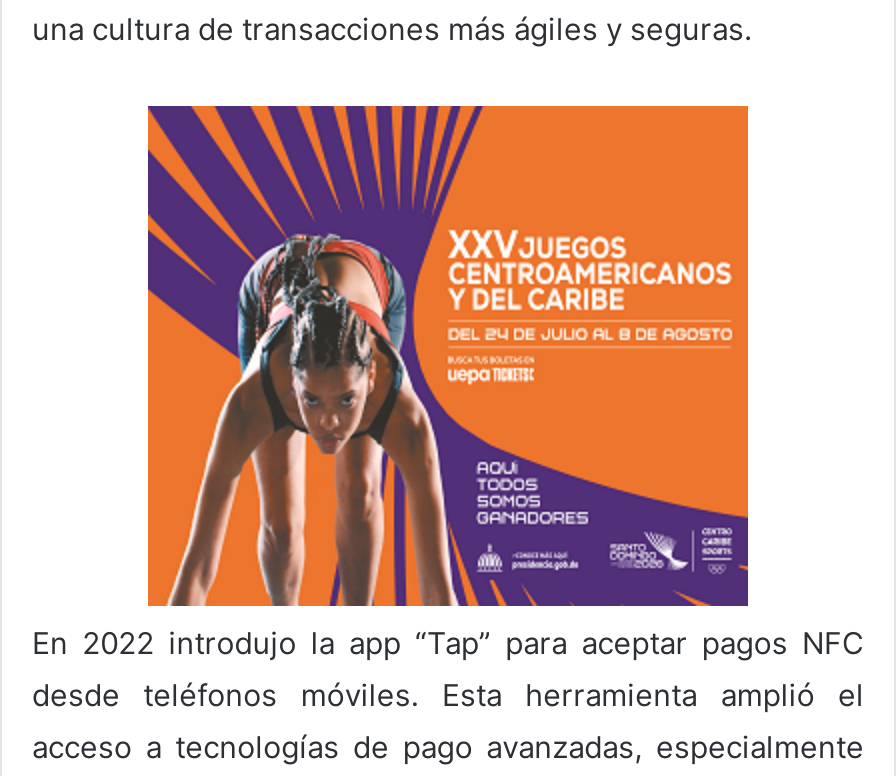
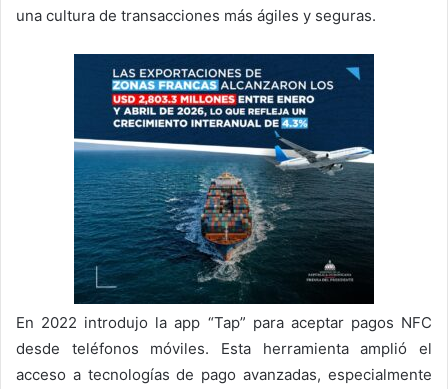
[146,104,750,608] [image] -> [73,53,375,305] [image]

